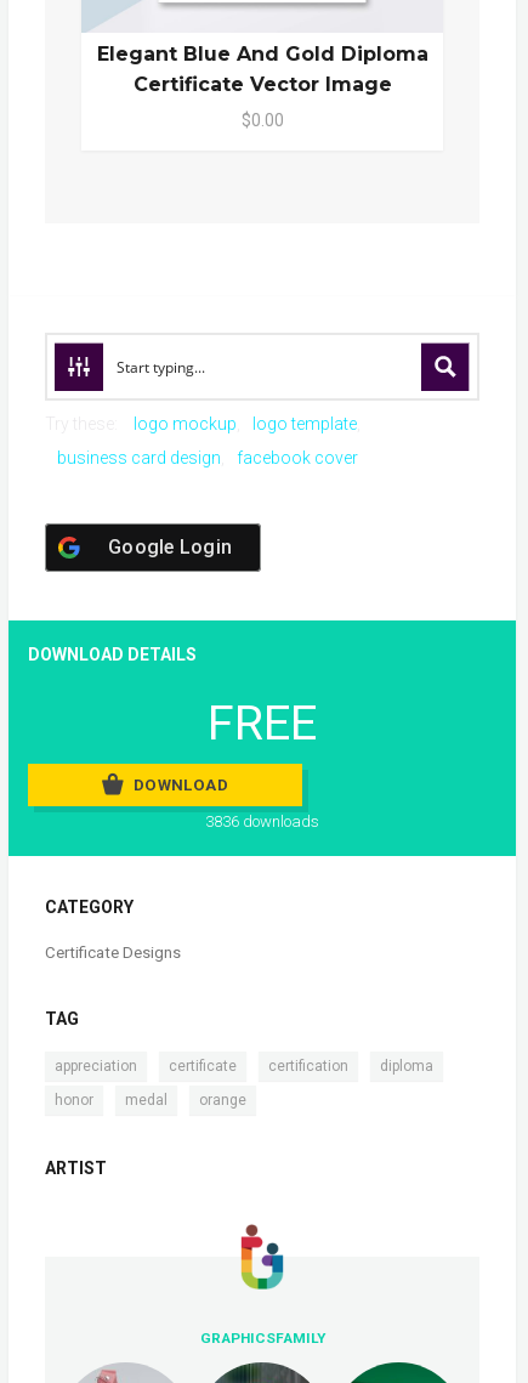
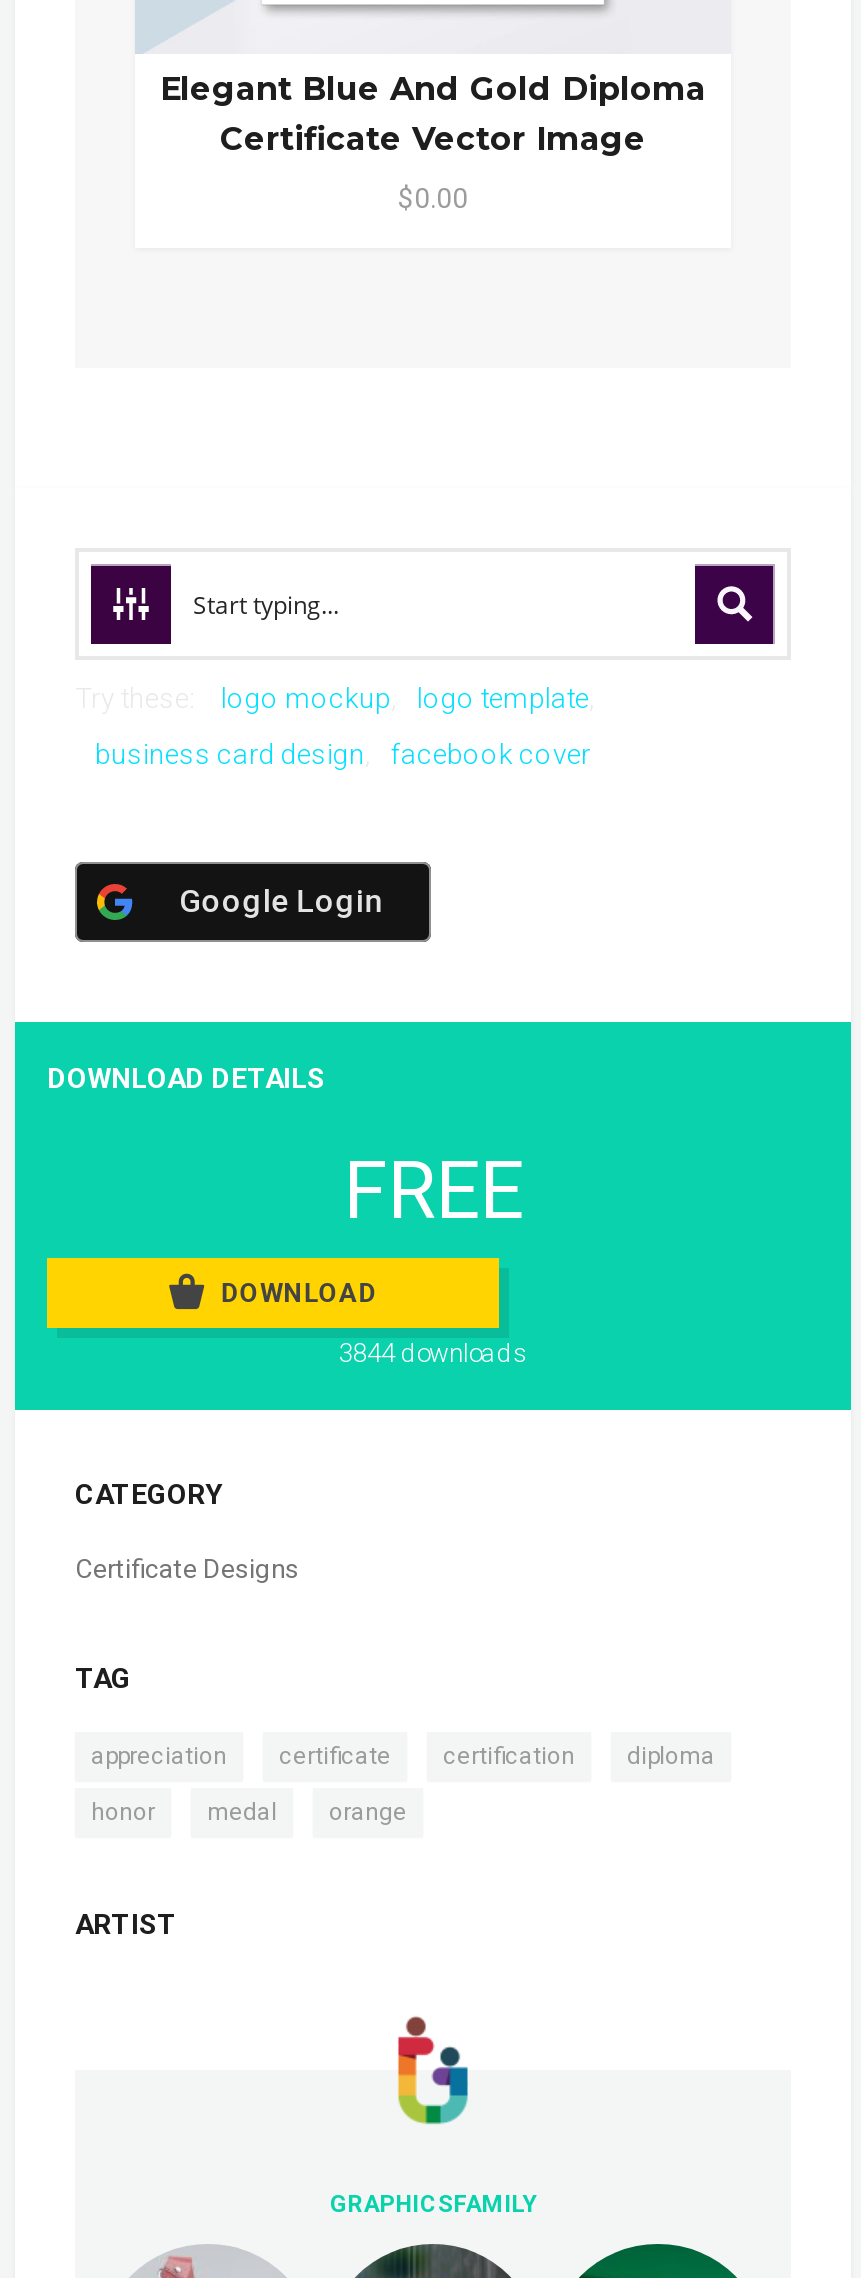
[205,812,319,830] 3836 downloads -> [339,1338,527,1368] 3844 downloads

